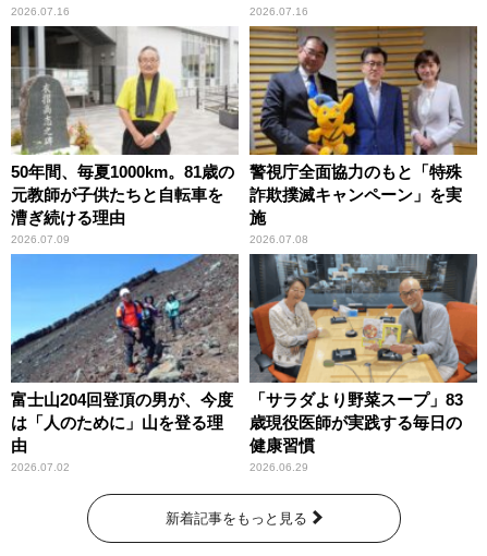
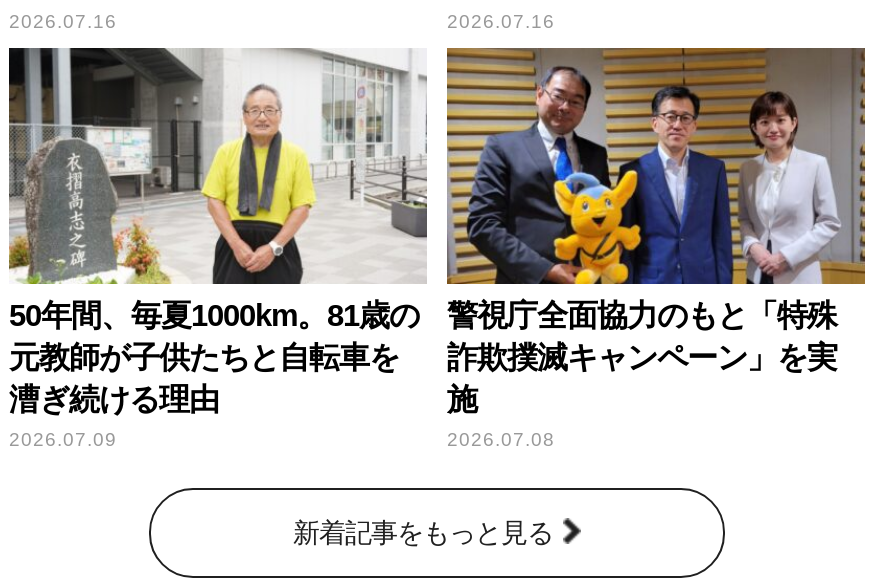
[10,253,240,473] [image] | 富士山204回登頂の男が、今度 | は「人のために」山を登る理 | 由 | 2026.07.02 -> none
[248,253,477,473] [image] | 「サラダより野菜スープ」83 | 歳現役医師が実践する毎日の | 健康習慣 | 2026.06.29 -> none

